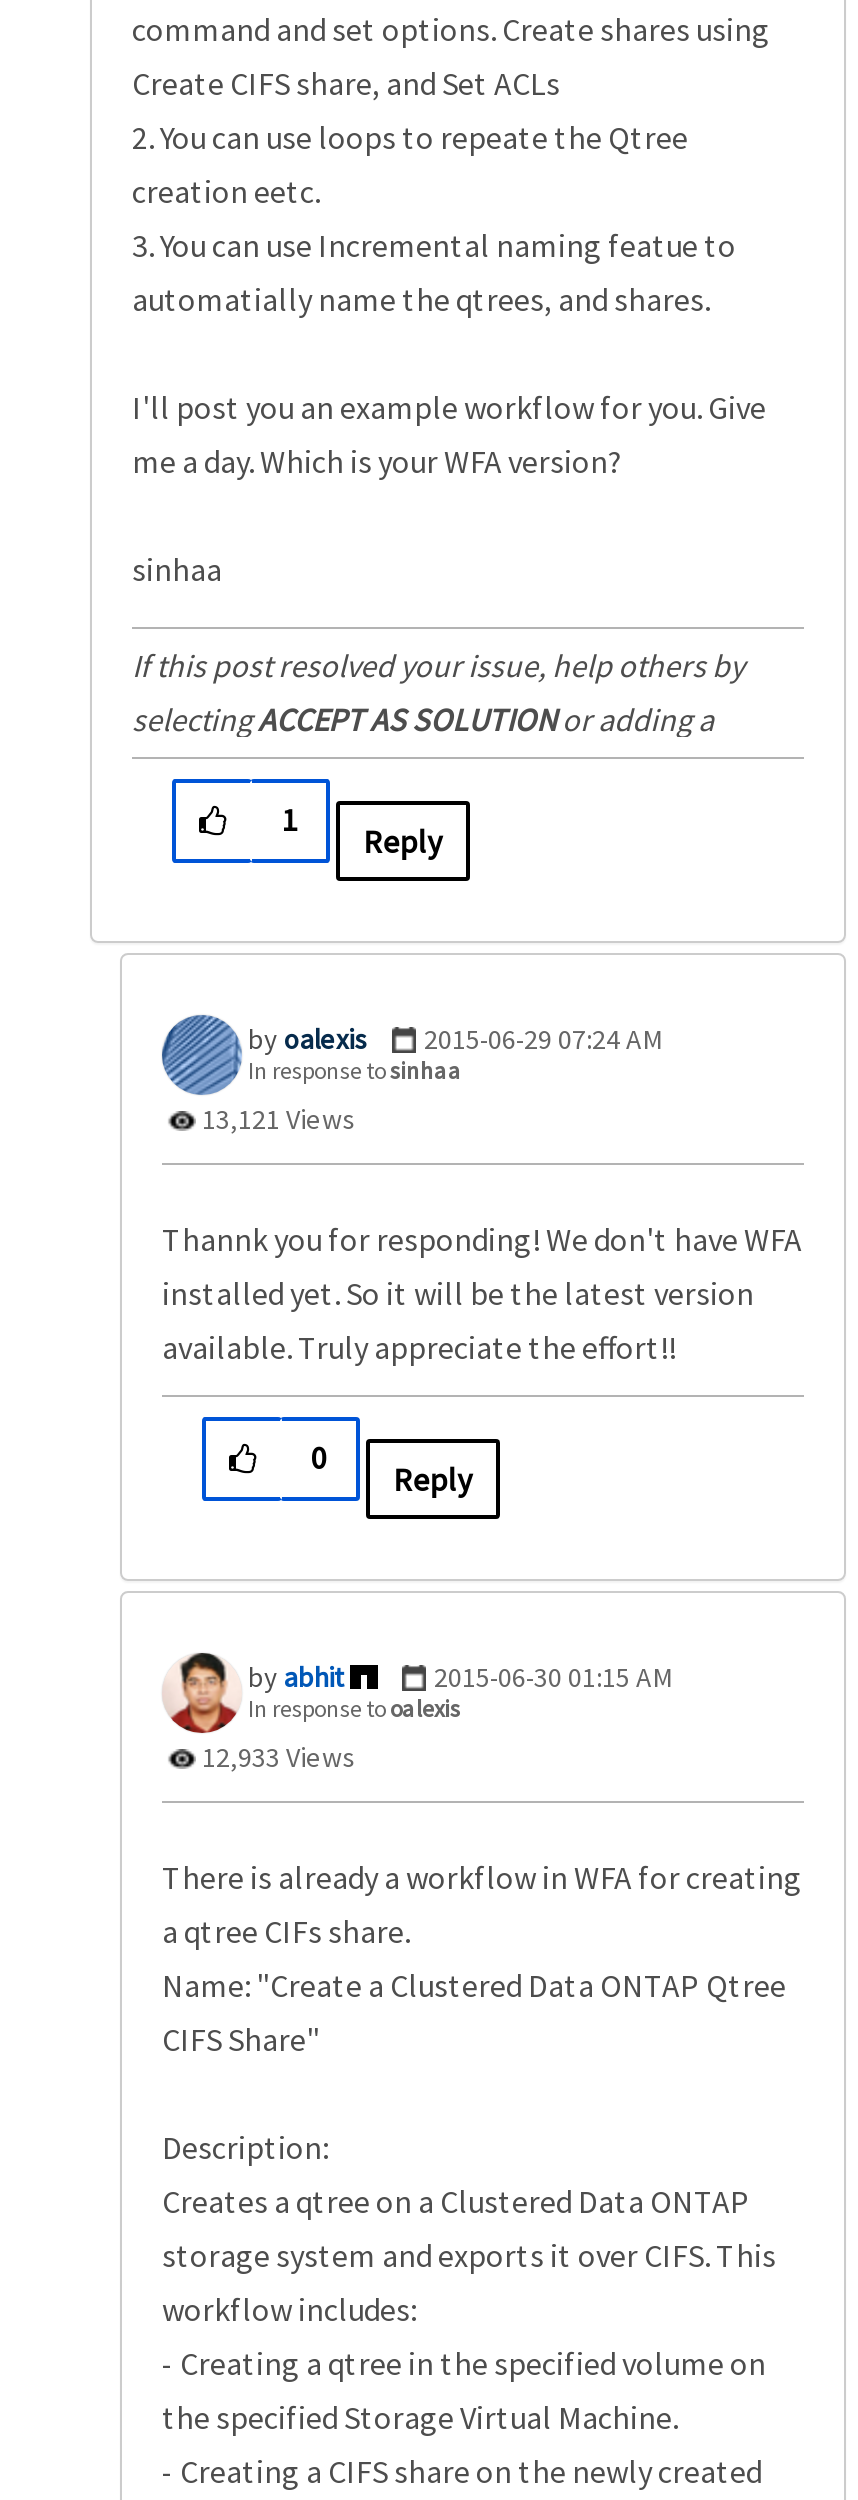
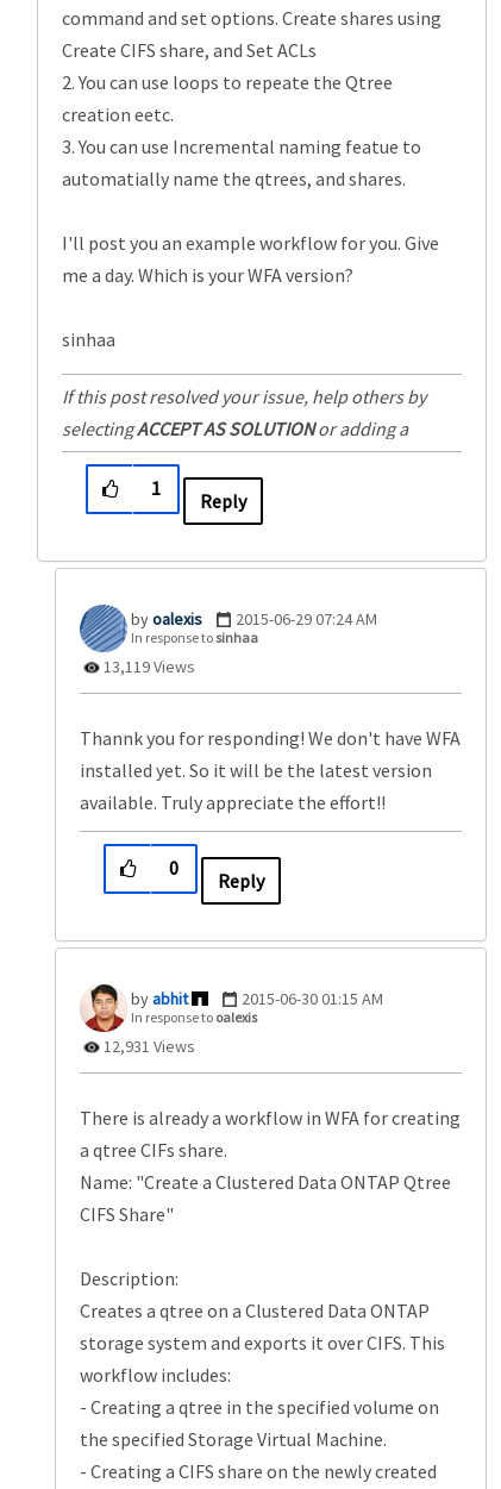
[196,1101,356,1137] 13,121 Views -> [100,656,195,677] 13,119 Views
[196,1739,356,1775] 12,933 Views -> [100,1036,195,1057] 12,931 Views

